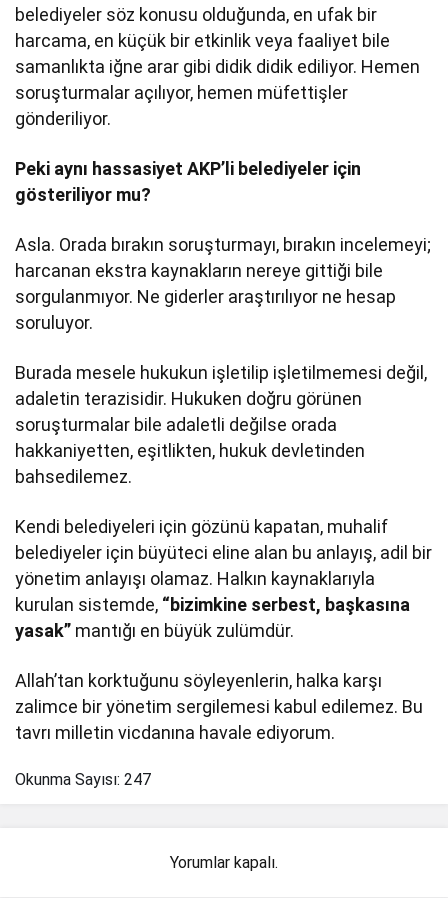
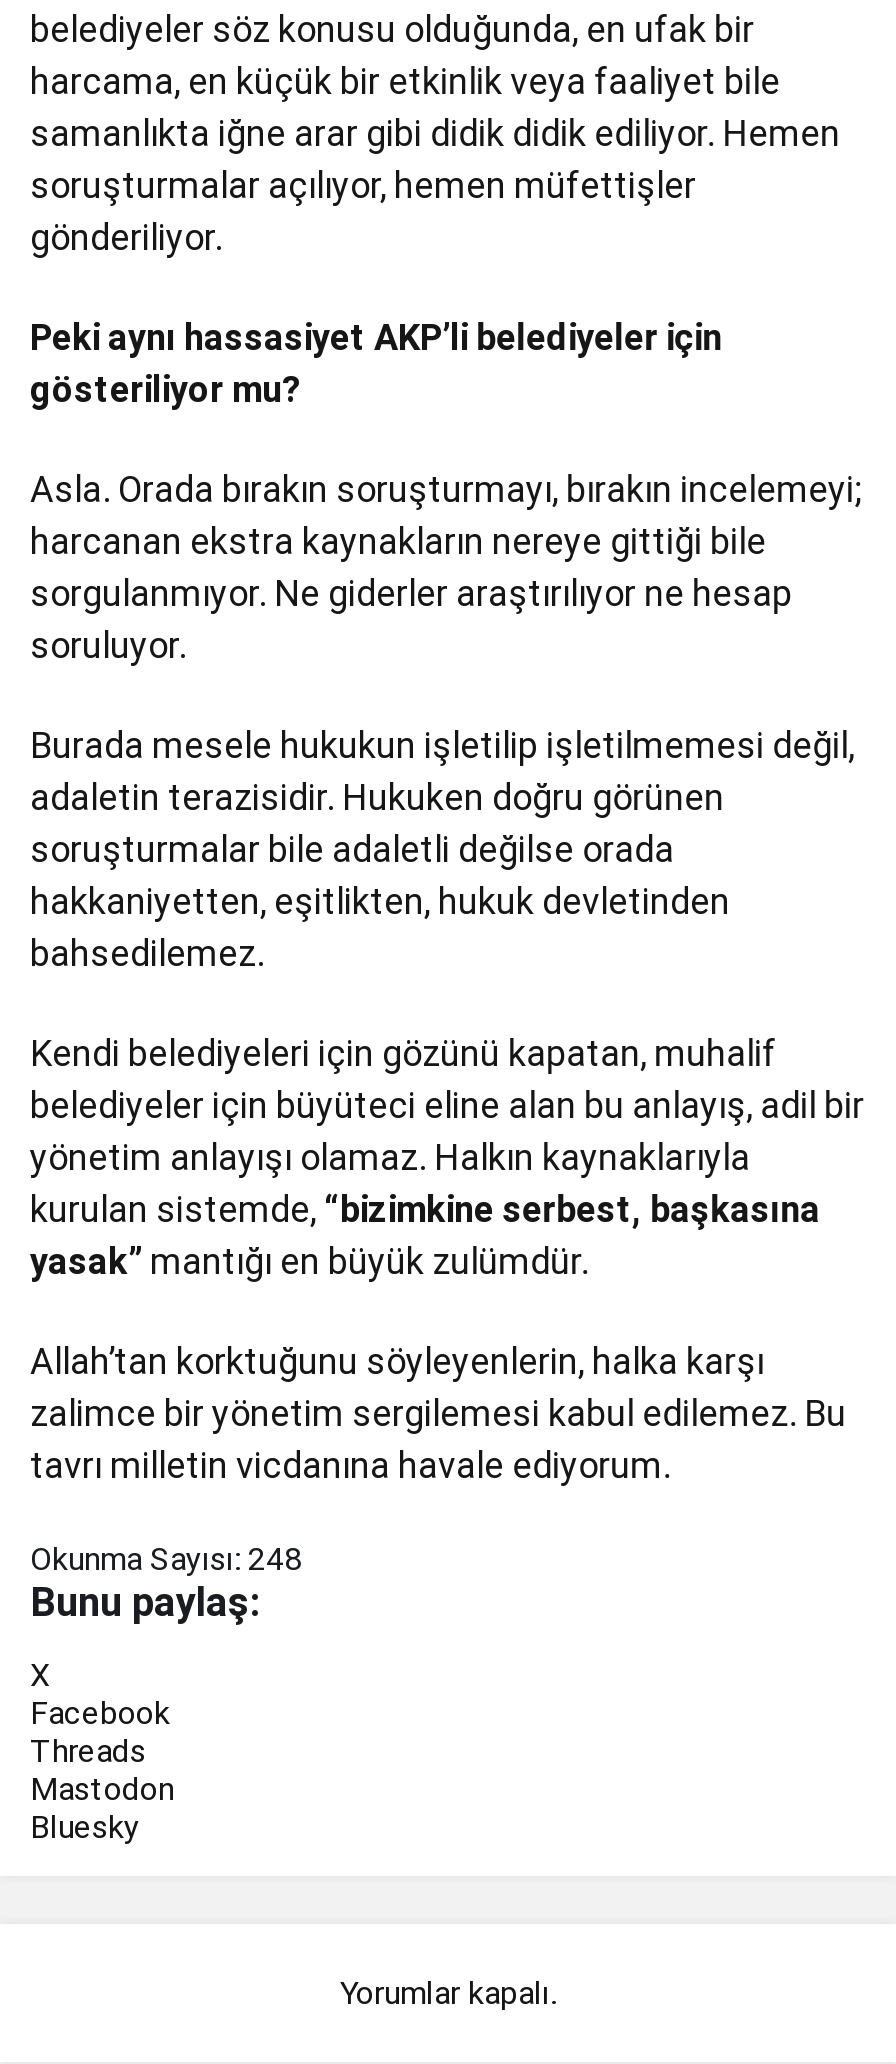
[15,770,151,789] Okunma Sayısı: 247 -> [30,1540,302,1846] Okunma Sayısı: 248 | Bunu paylaş: | X | Facebook | Threads | Mastodon | Bluesky

